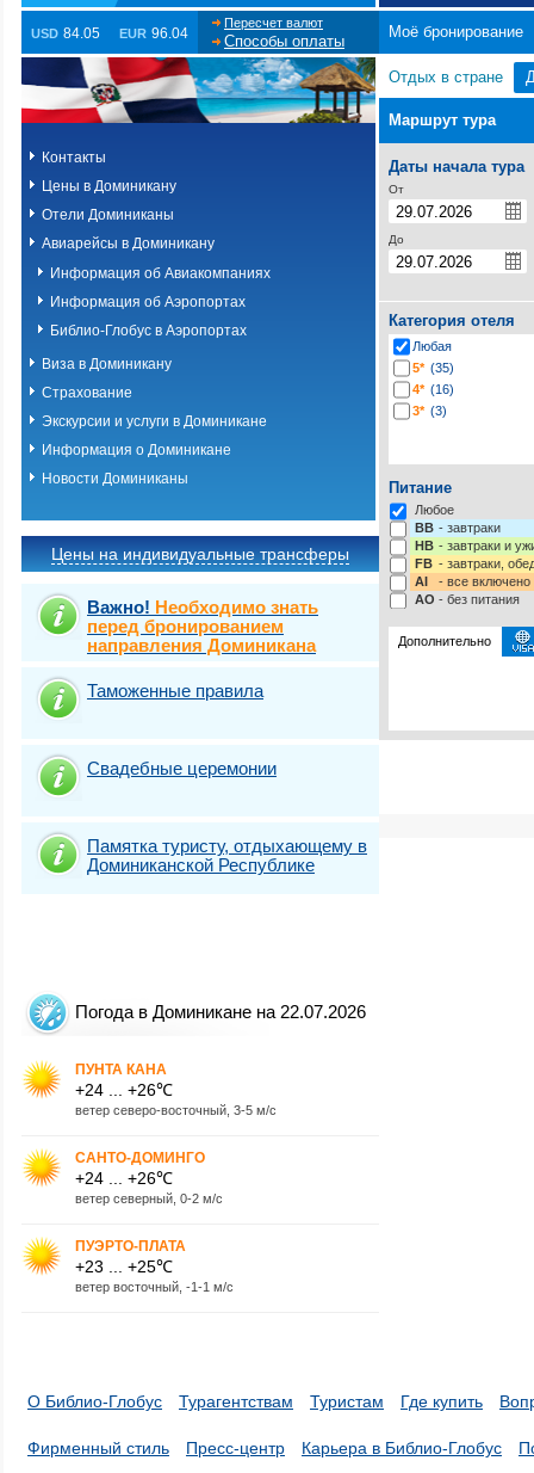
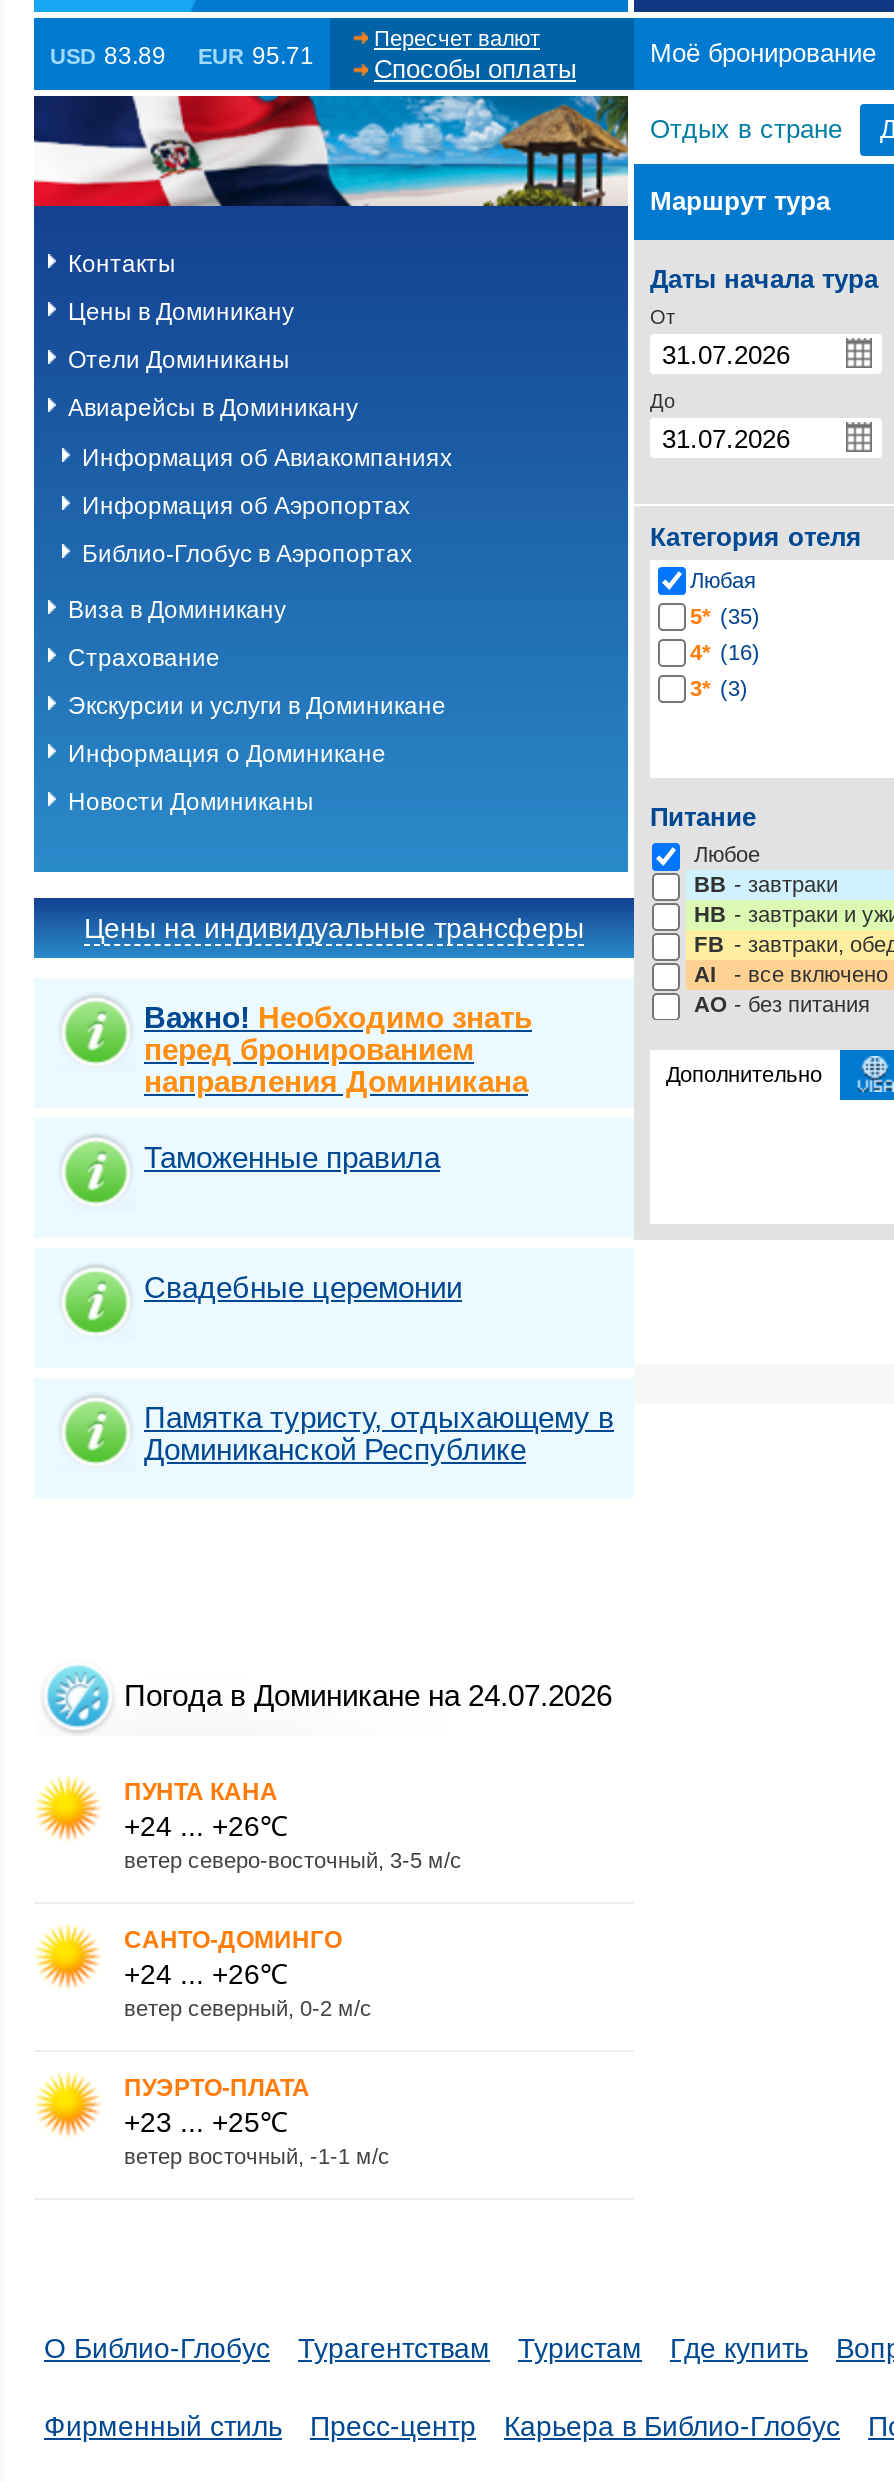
[31,25,100,42] USD 84.05 -> [50,42,166,70] USD 83.89
[119,25,188,42] EUR 96.04 -> [198,42,314,70] EUR 95.71
[75,1001,366,1022] Погода в Доминикане на 22.07.2026 -> [124,1678,612,1712] Погода в Доминикане на 24.07.2026

